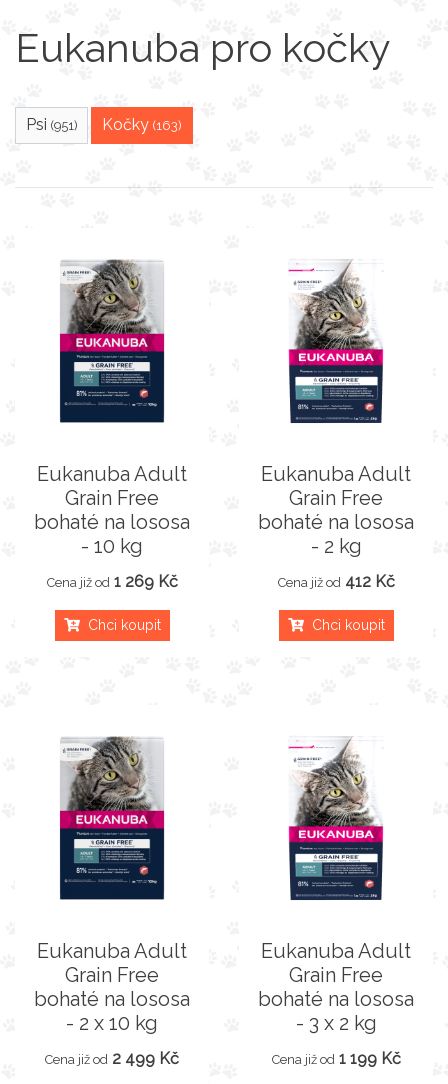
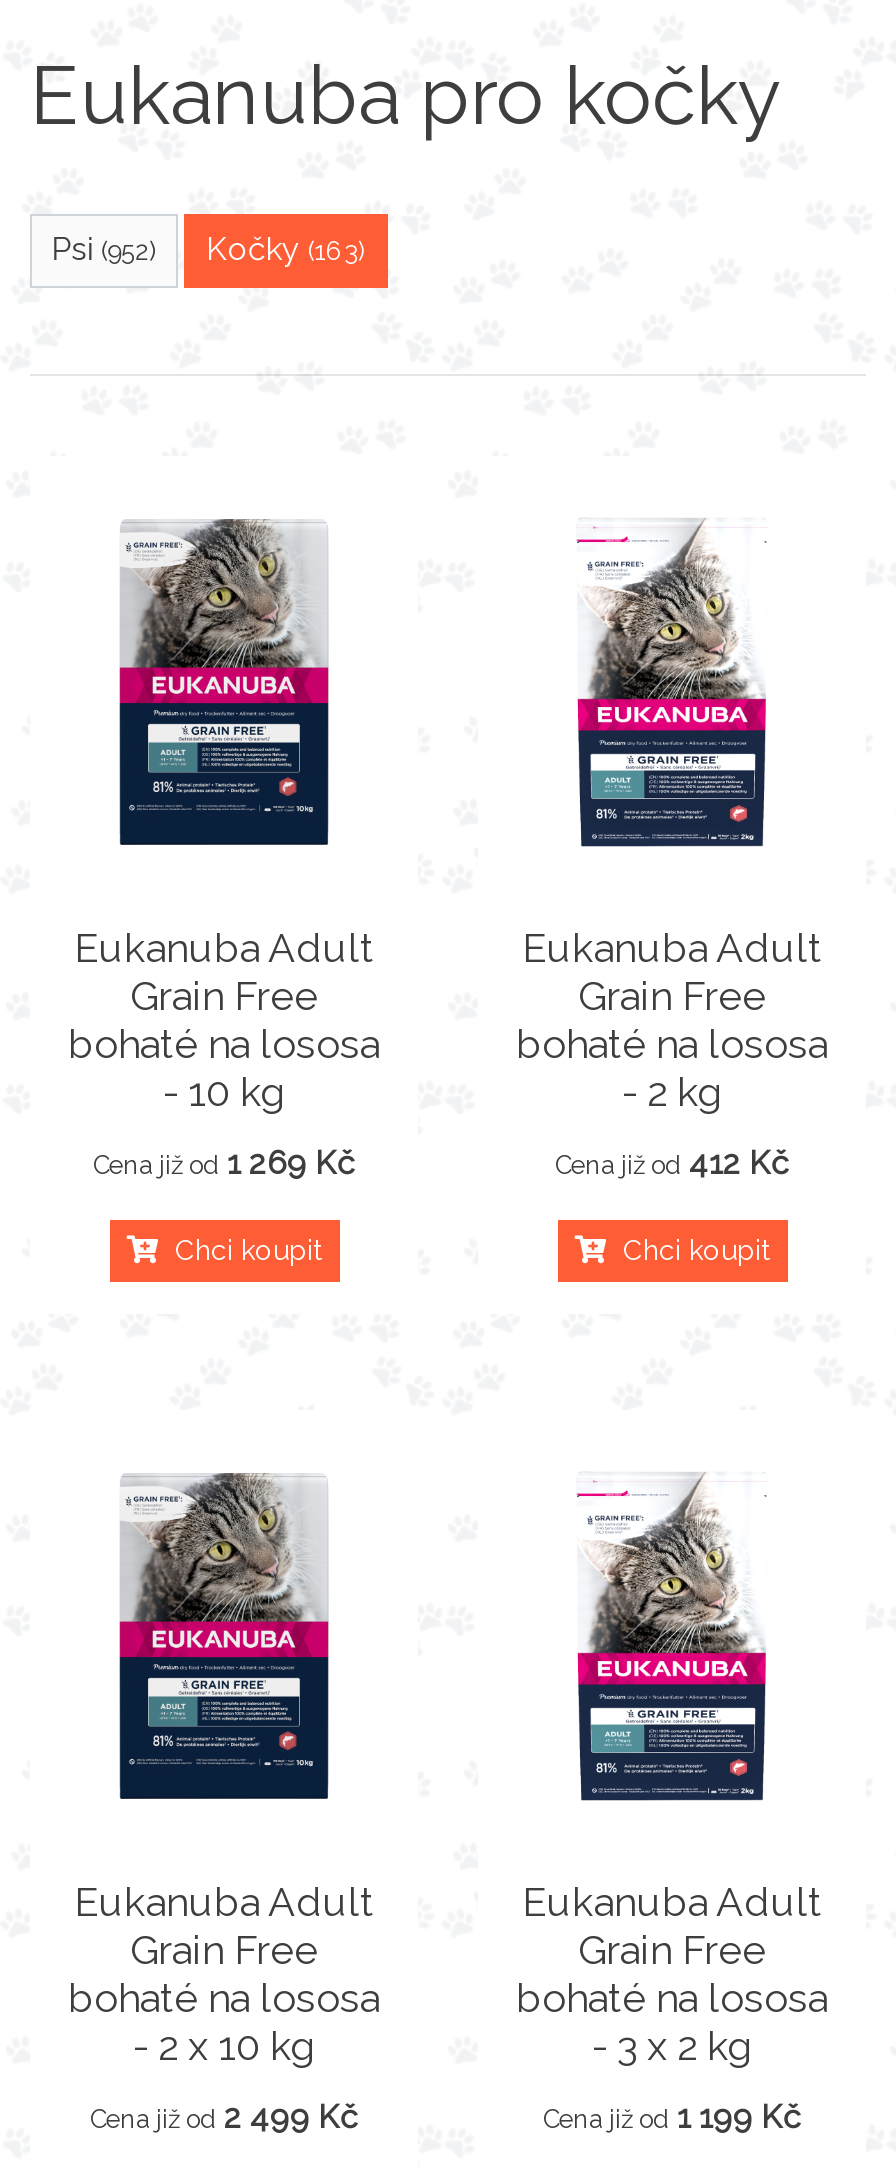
[26,115,182,134] Psi (951) Kočky (163) -> [51,231,366,269] Psi (952) Kočky (163)

